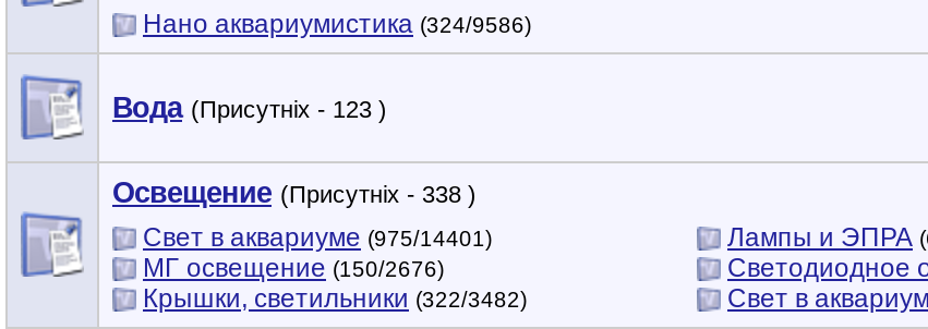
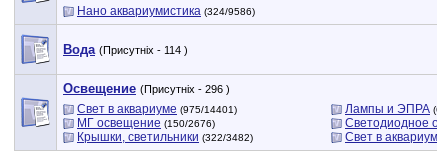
[112,92,387,124] Вода (Присутніх - 123 ) -> [63,42,188,57] Вода (Присутніх - 114 )
[112,176,477,209] Освещение (Присутніх - 338 ) -> [63,81,230,96] Освещение (Присутніх - 296 )

